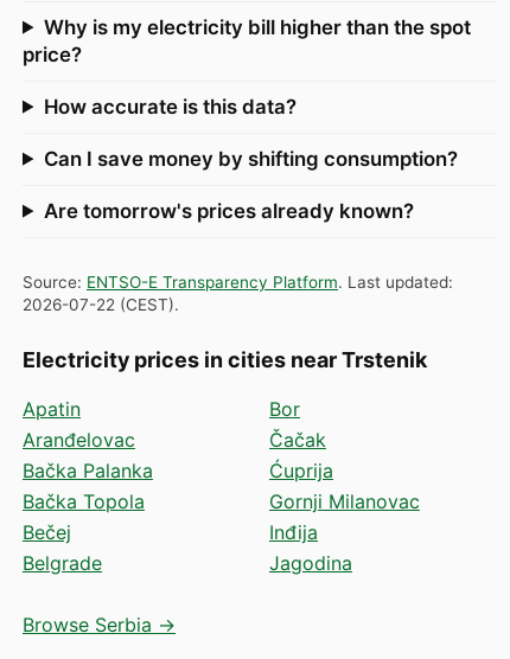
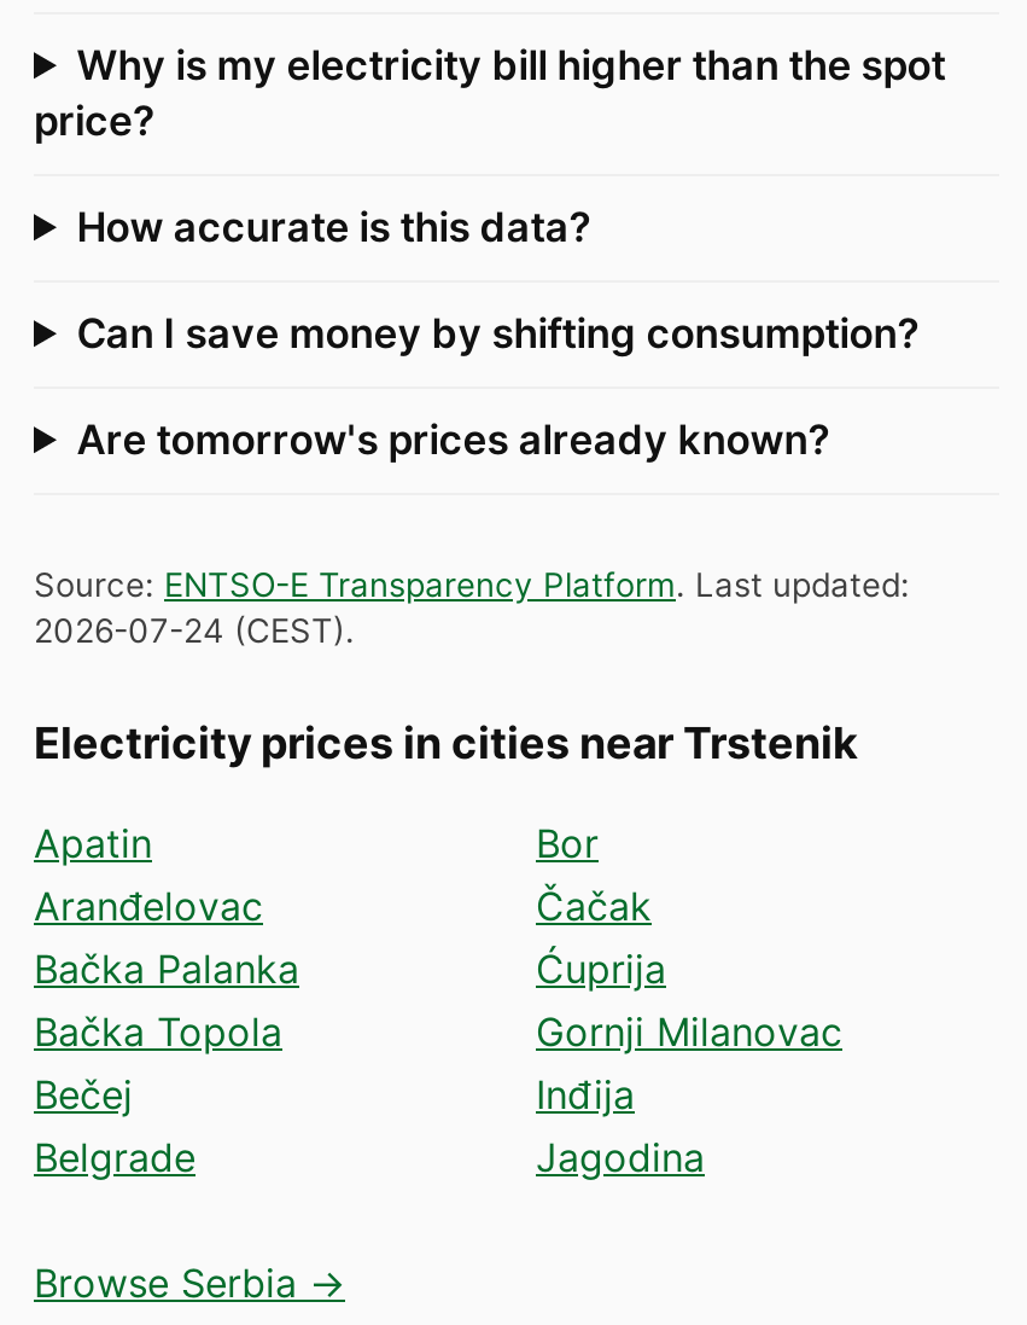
[23,295,179,314] 2026-07-22 (CEST). -> [34,610,355,649] 2026-07-24 (CEST).

